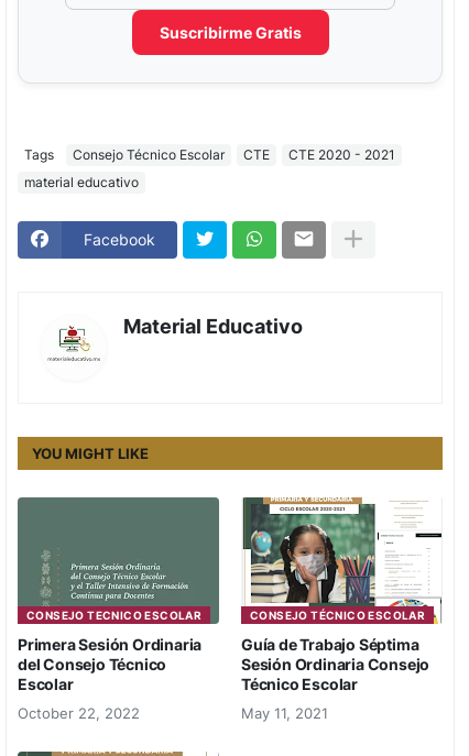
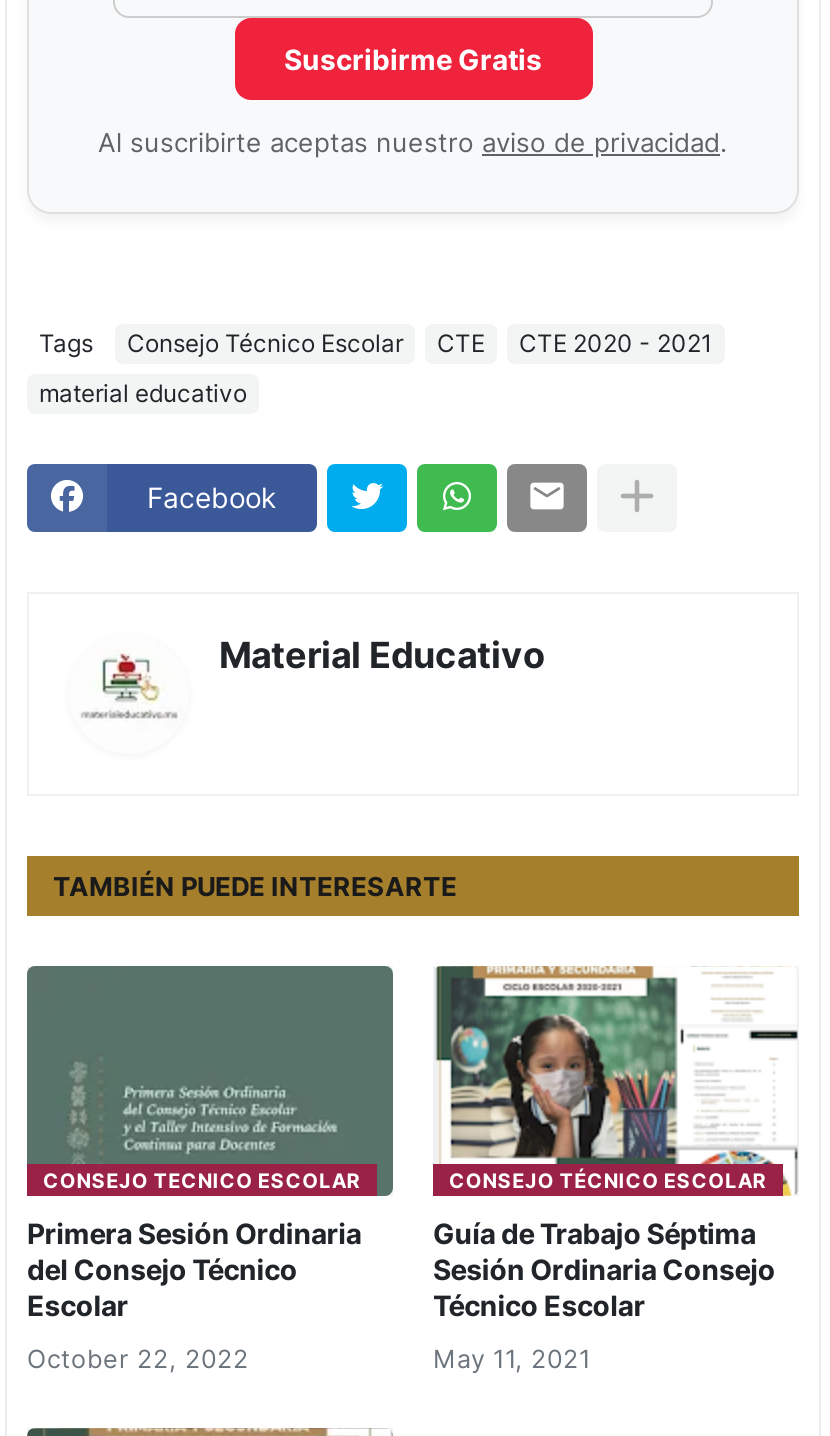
none -> [98,127,728,157] Al suscribirte aceptas nuestro aviso de privacidad.
[32,444,149,462] YOU MIGHT LIKE -> [53,869,457,901] TAMBIÉN PUEDE INTERESARTE

